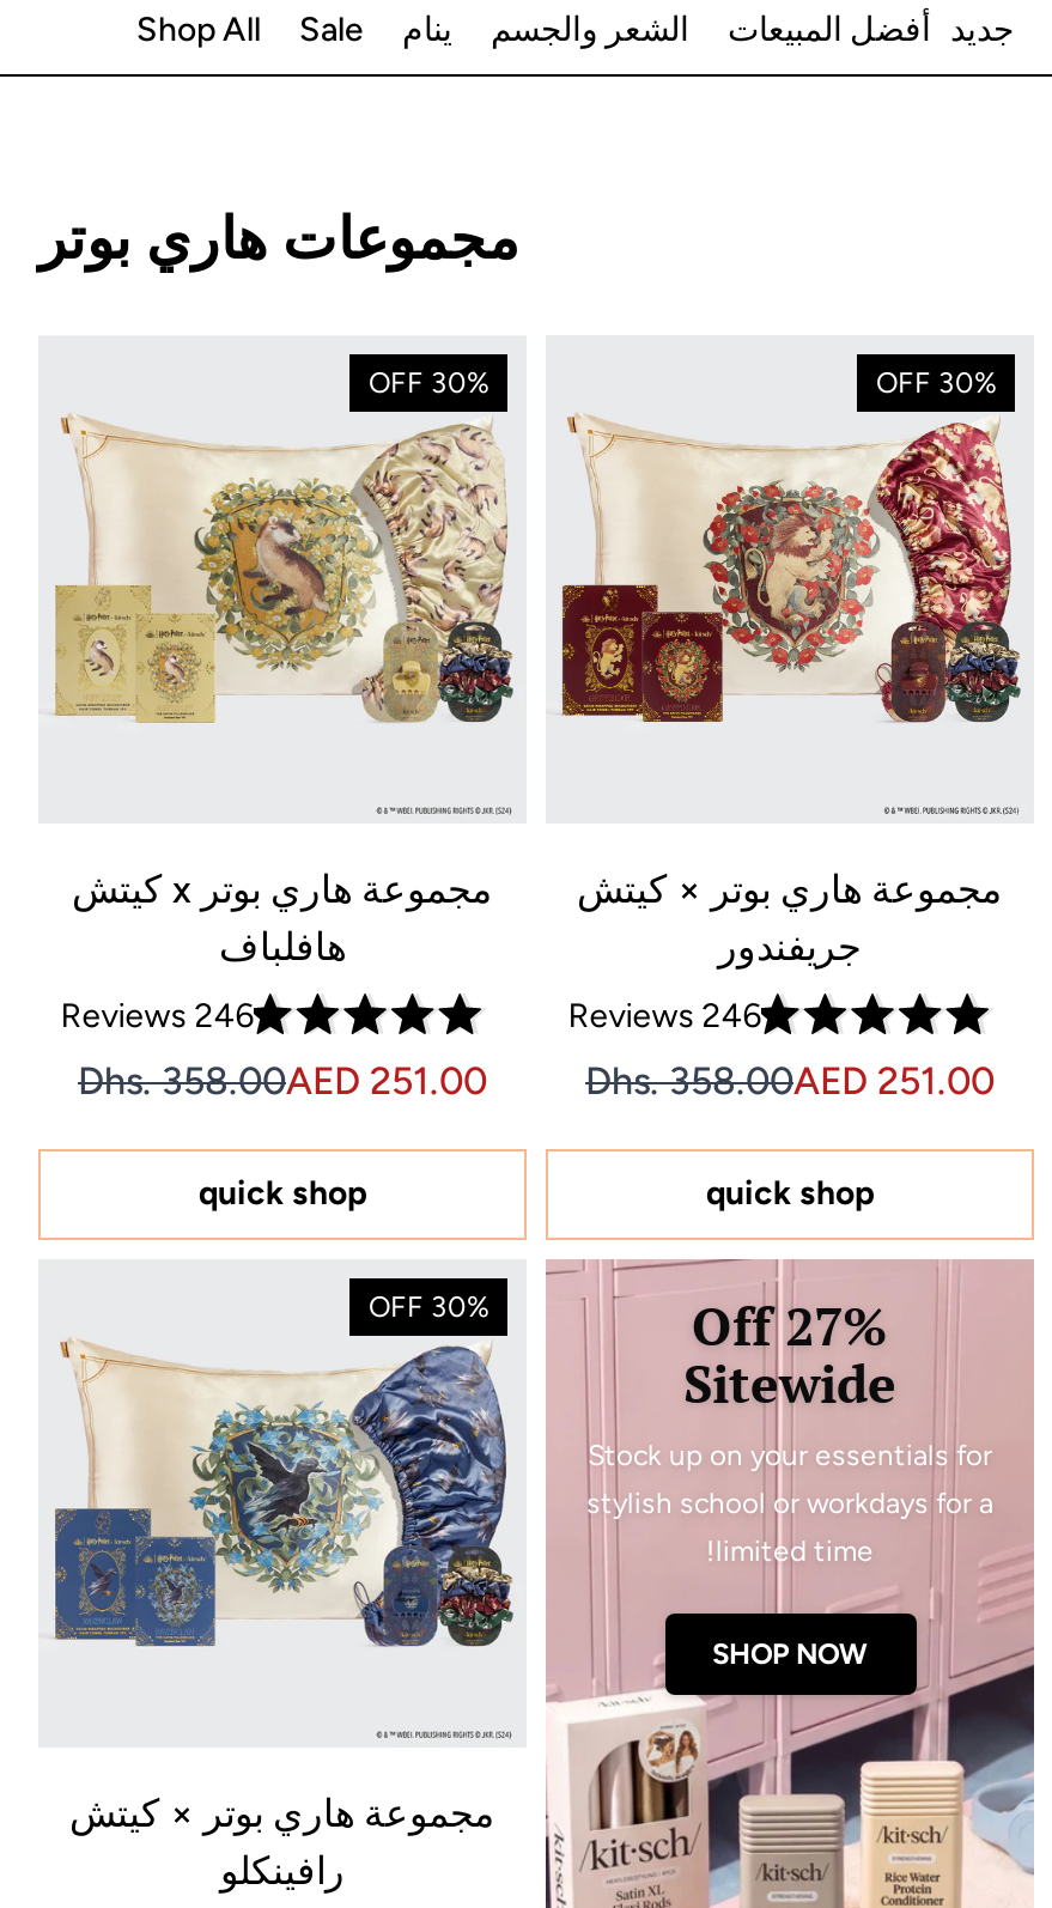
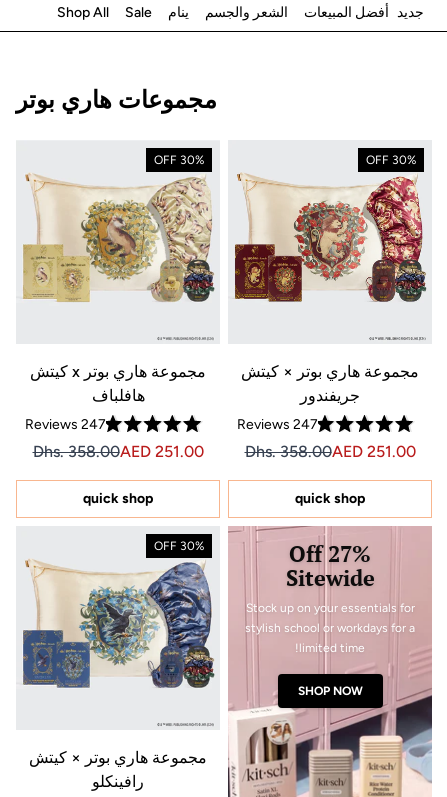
[194,997,254,1037] 246 -> [81,416,106,433] 247
[702,997,762,1037] 246 -> [293,416,318,433] 247

